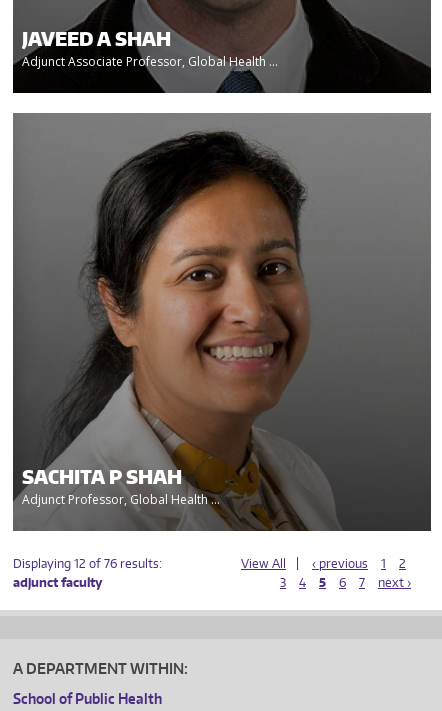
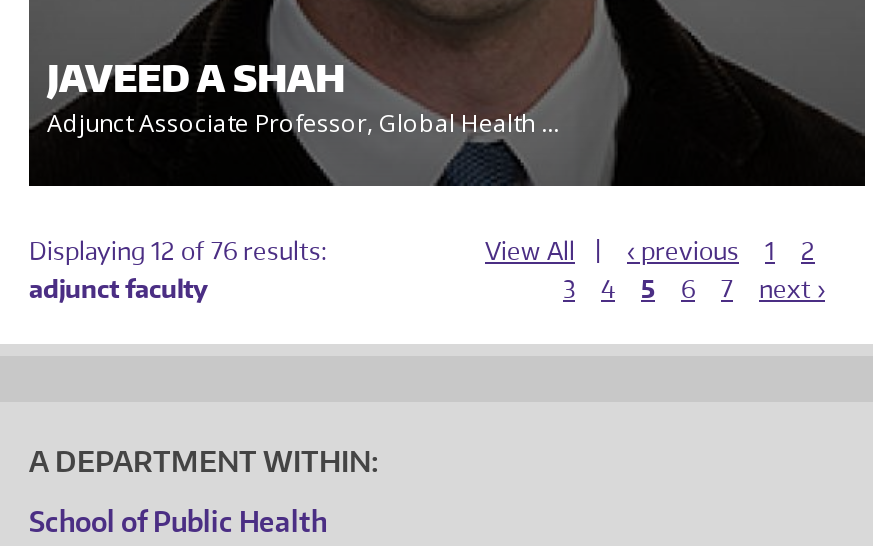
[13,112,431,531] [image] | SACHITA P SHAH | Adjunct Professor, Global Health ... -> none

